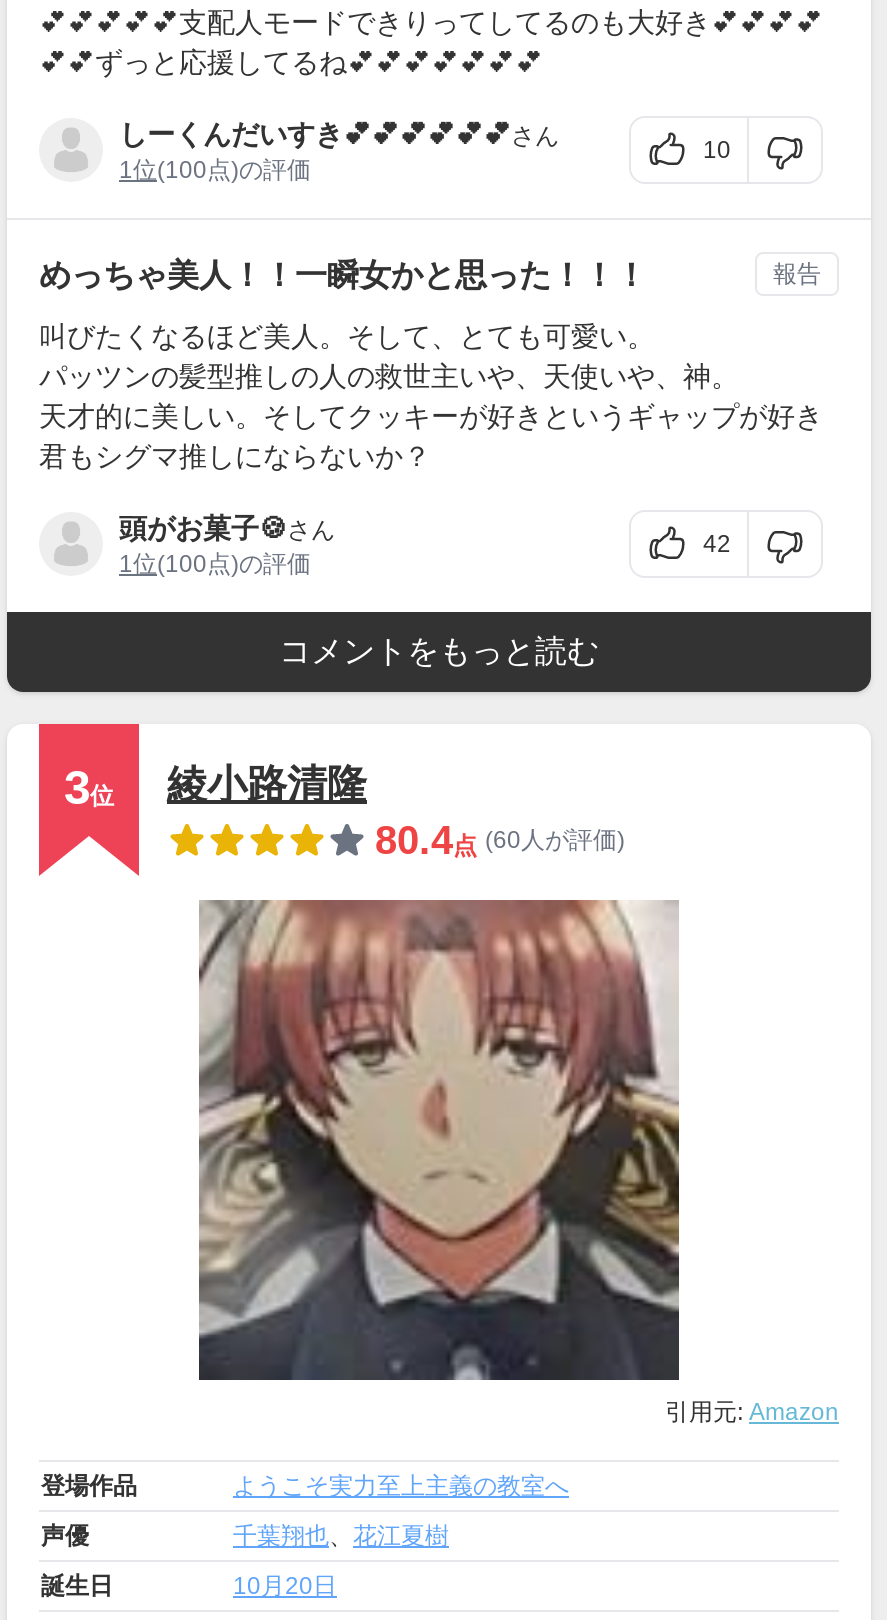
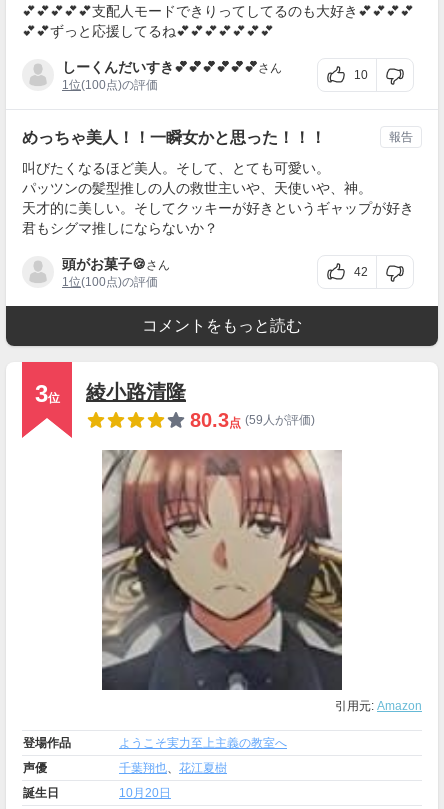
[375,818,625,862] 80.4点 (60人が評価) -> [190,409,315,431] 80.3点 (59人が評価)

